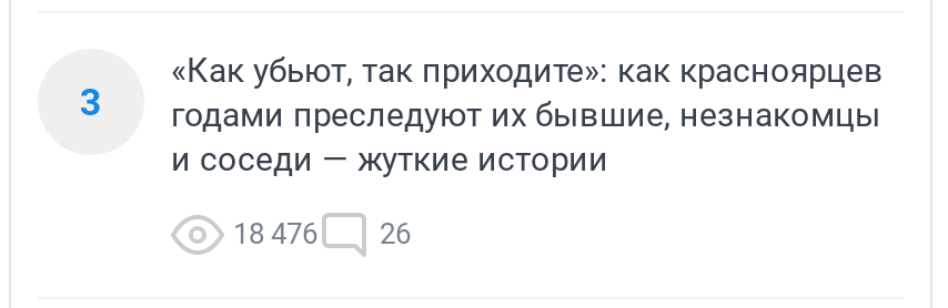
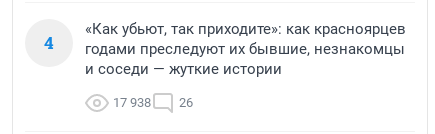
[80,76,881,136] 3 годами преследуют их бывшие, незнакомцы -> [43,31,405,58] 4 годами преследуют их бывшие, незнакомцы
[233,218,411,251] 18 476 26 -> [113,95,193,110] 17 938 26

